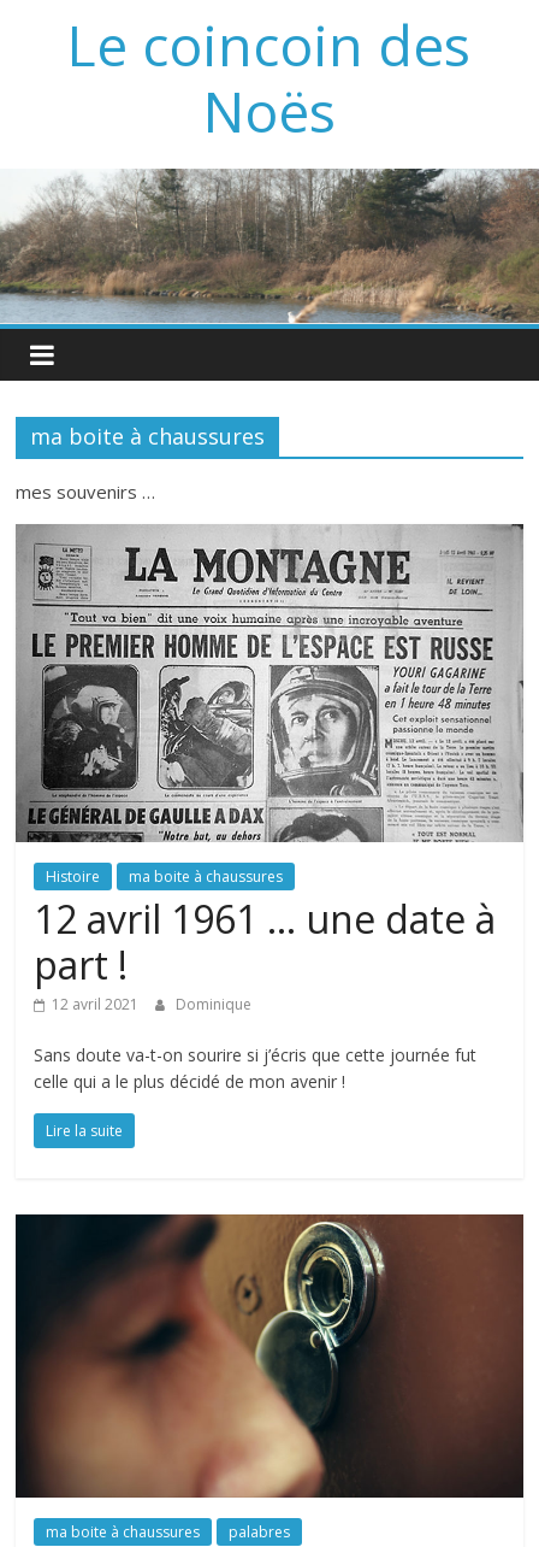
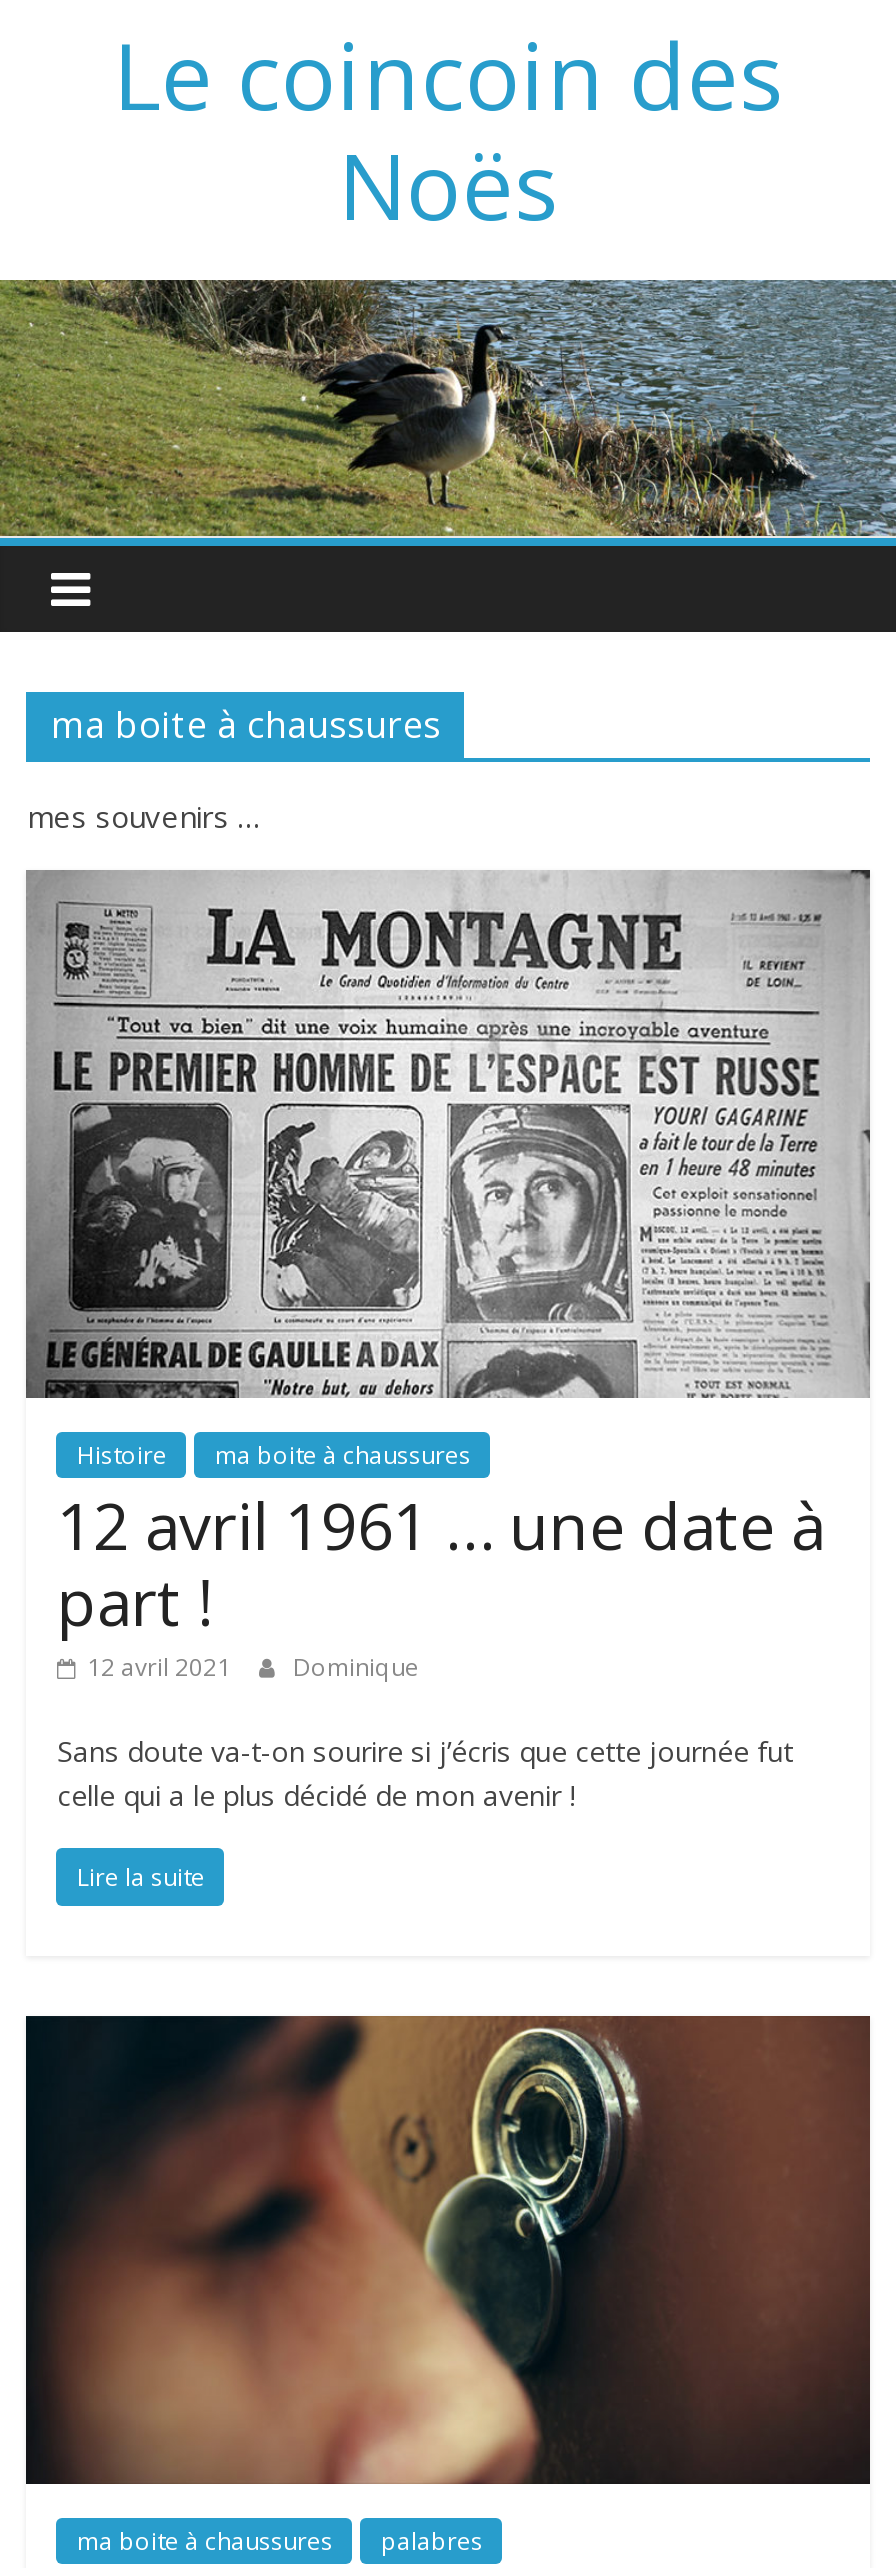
[4,169,535,324] [image] -> [6,278,890,538] [image]

